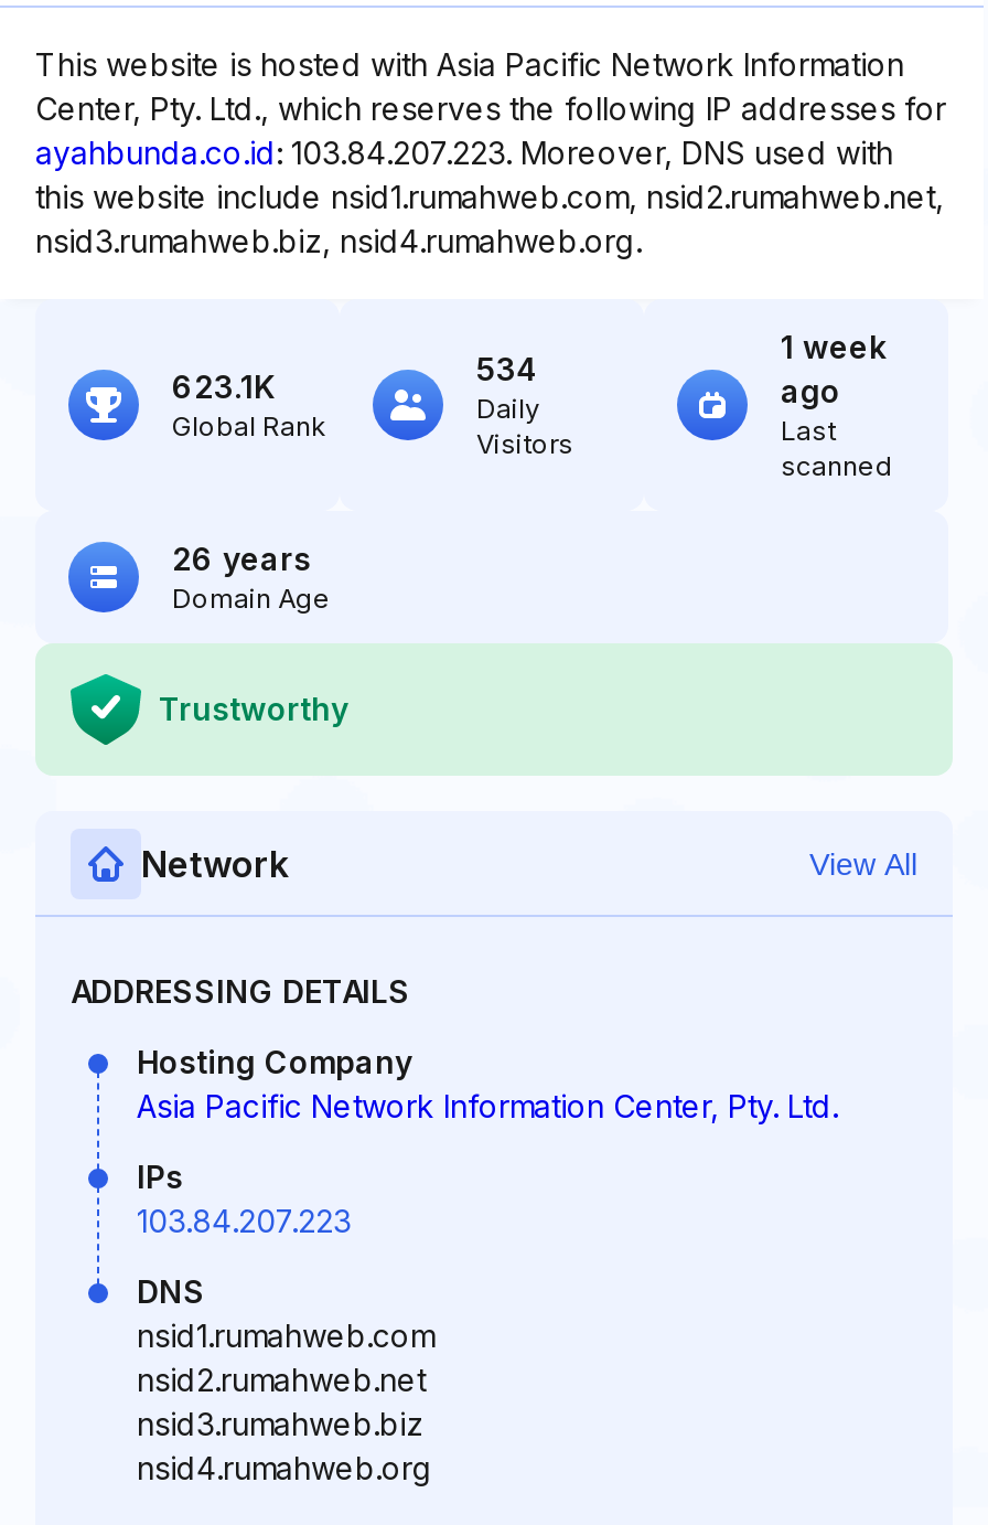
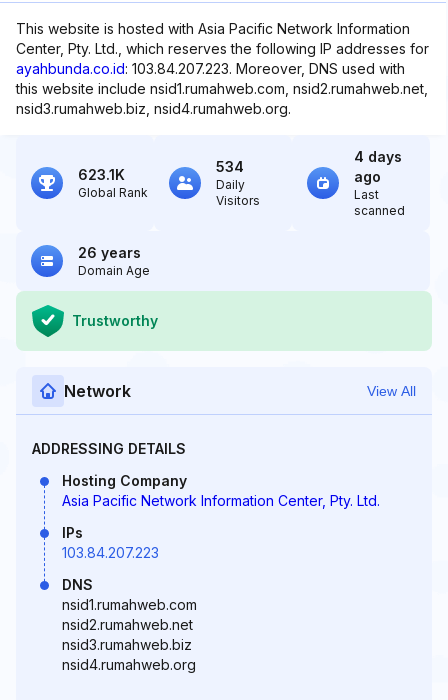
[781,328,887,365] 1 week -> [354,148,402,165] 4 days

